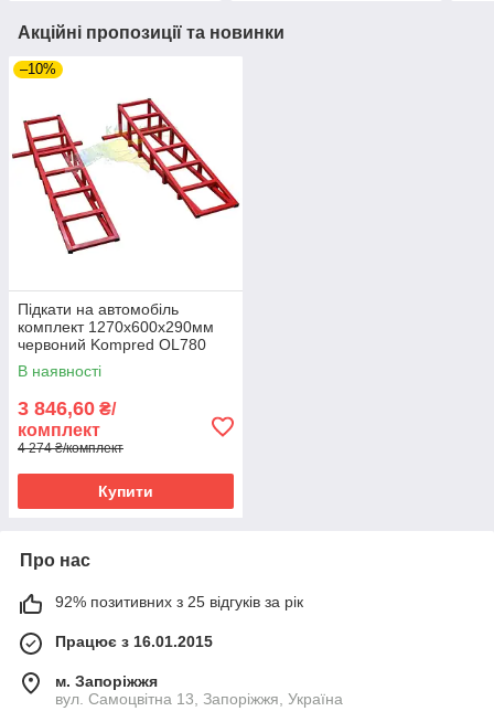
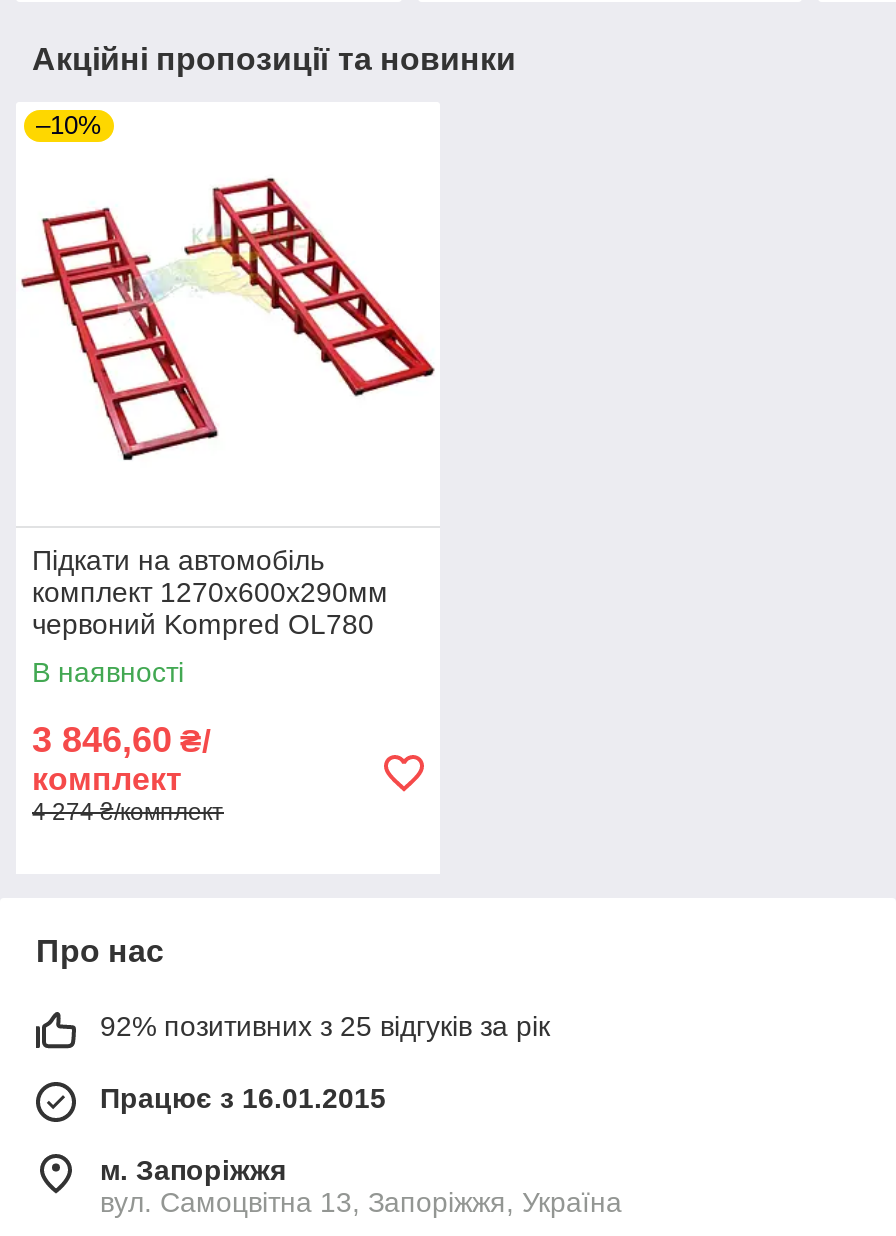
[98,483,153,501] Купити -> none

